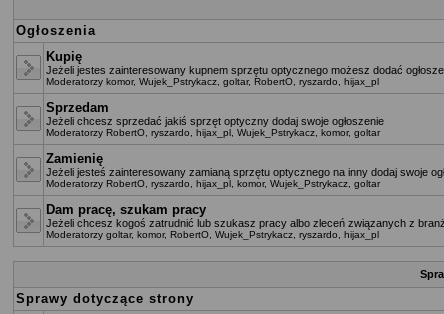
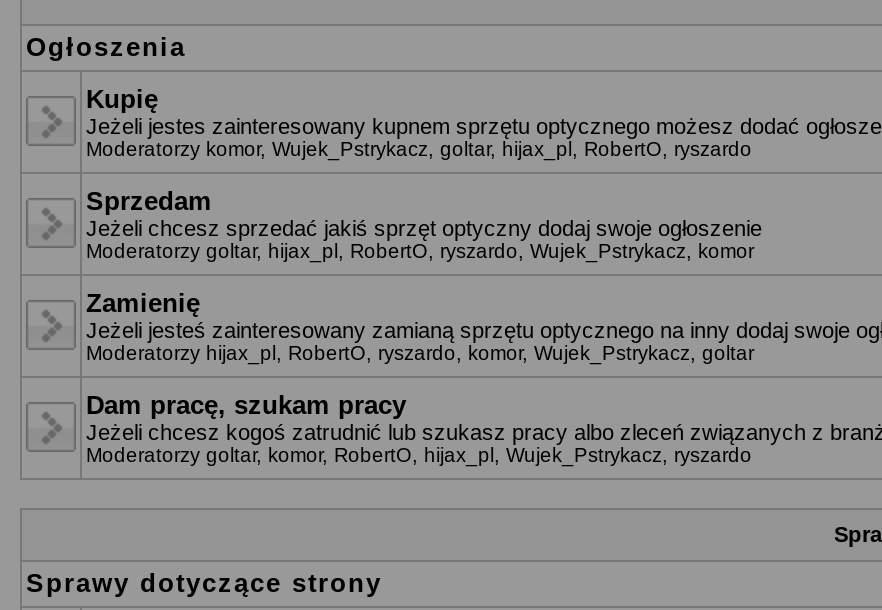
[46,76,379,87] Moderatorzy komor, Wujek_Pstrykacz, goltar, RobertO, ryszardo, hijax_pl -> [86,138,752,160] Moderatorzy komor, Wujek_Pstrykacz, goltar, hijax_pl, RobertO, ryszardo
[46,127,380,138] Moderatorzy RobertO, ryszardo, hijax_pl, Wujek_Pstrykacz, komor, goltar -> [86,240,754,262] Moderatorzy goltar, hijax_pl, RobertO, ryszardo, Wujek_Pstrykacz, komor
[46,178,380,189] Moderatorzy RobertO, ryszardo, hijax_pl, komor, Wujek_Pstrykacz, goltar -> [86,342,754,364] Moderatorzy hijax_pl, RobertO, ryszardo, komor, Wujek_Pstrykacz, goltar
[46,229,379,240] Moderatorzy goltar, komor, RobertO, Wujek_Pstrykacz, ryszardo, hijax_pl -> [86,444,752,466] Moderatorzy goltar, komor, RobertO, hijax_pl, Wujek_Pstrykacz, ryszardo

